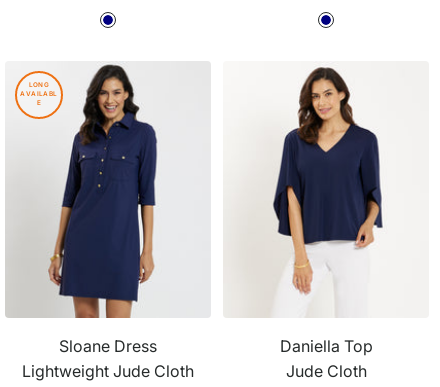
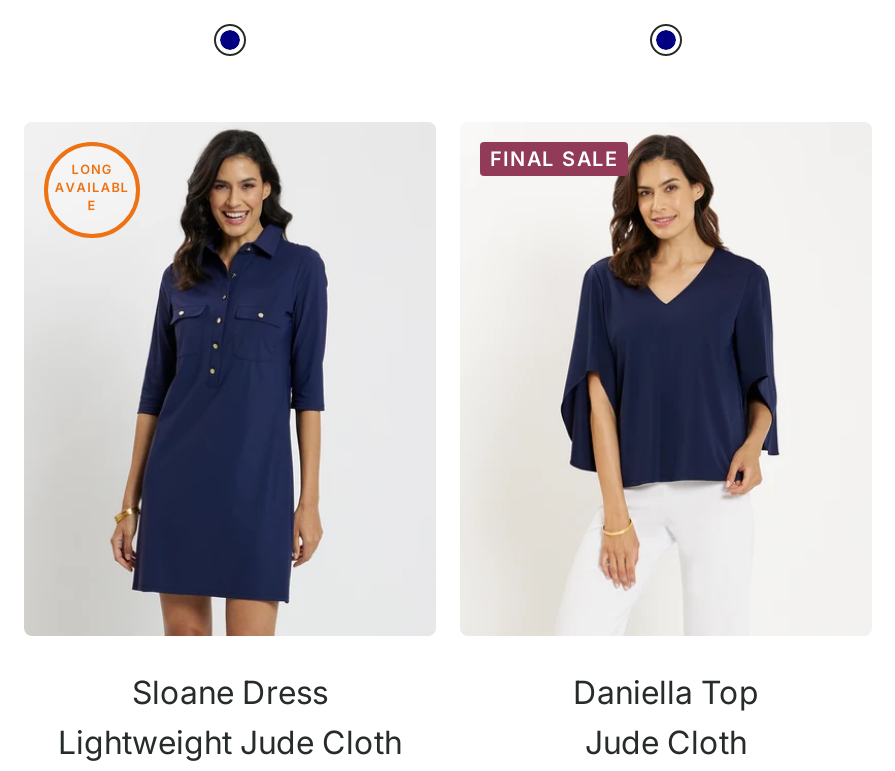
none -> [490,145,618,169] FINAL SALE

